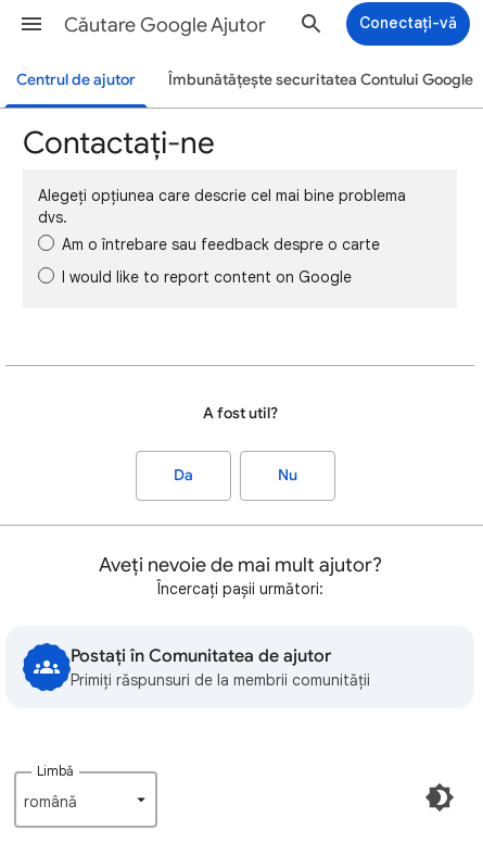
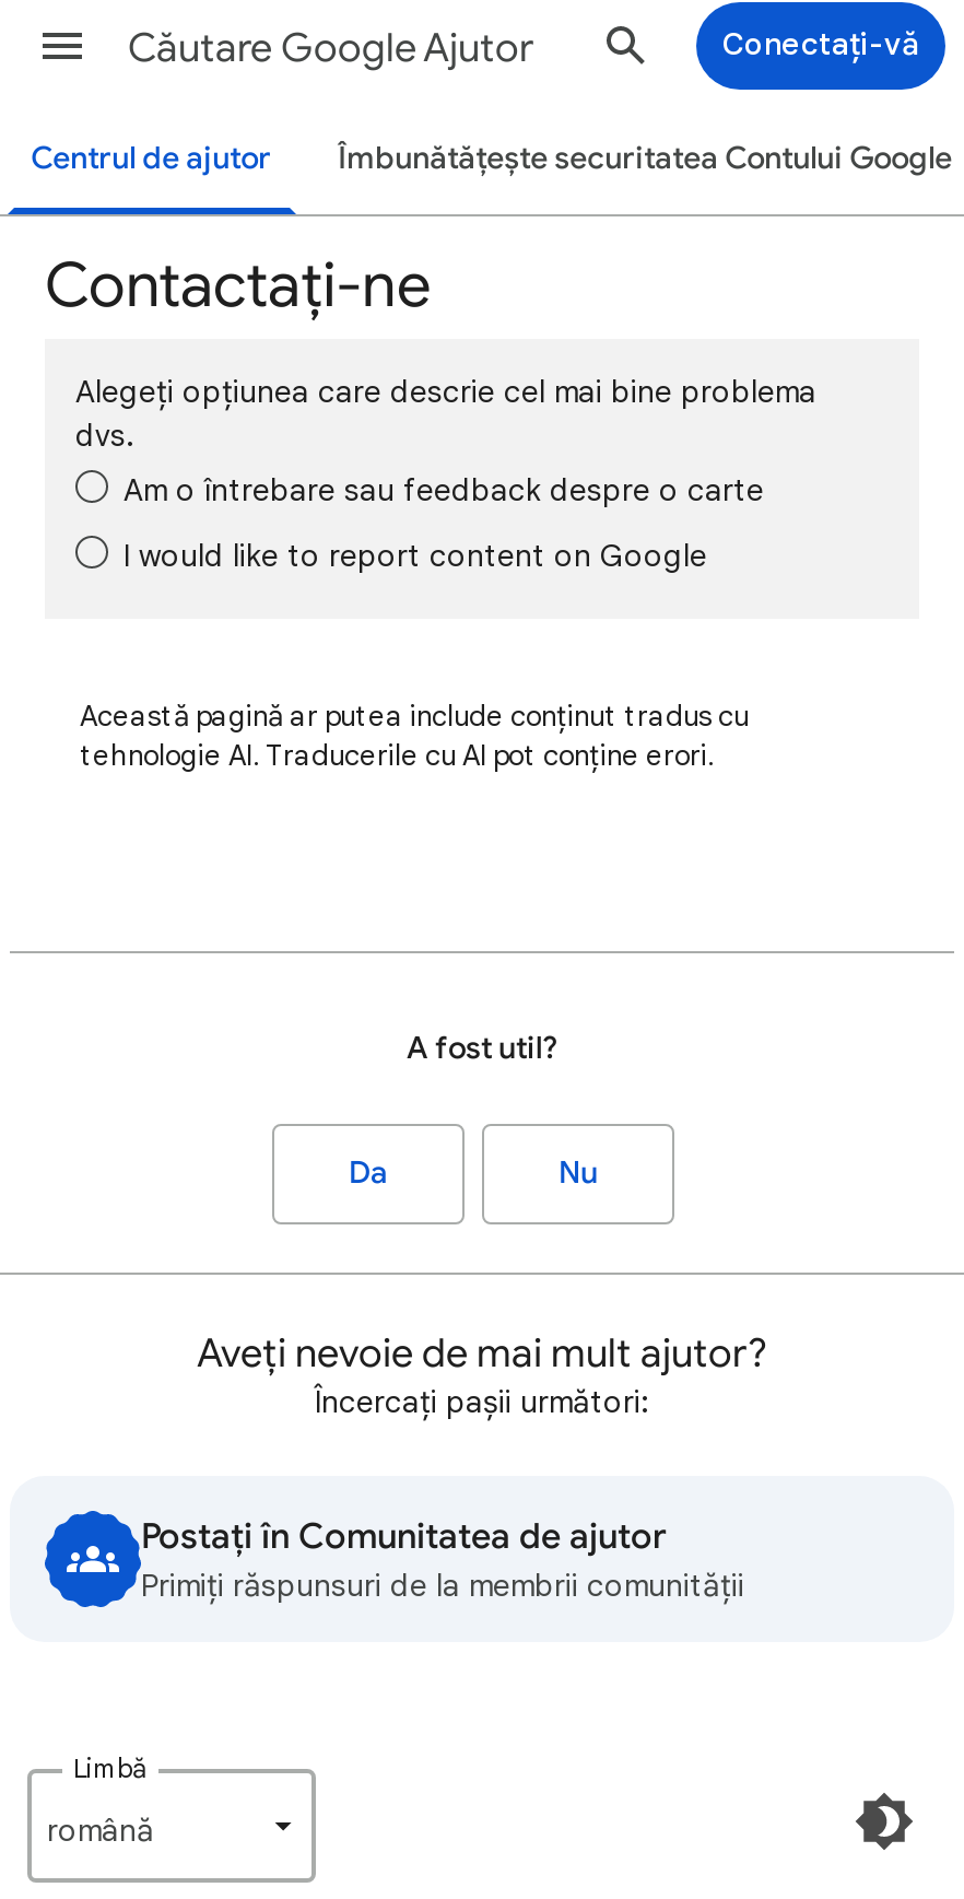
none -> [80,698,749,774] Această pagină ar putea include conținut tradus cu | tehnologie AI. Traducerile cu AI pot conține erori.

